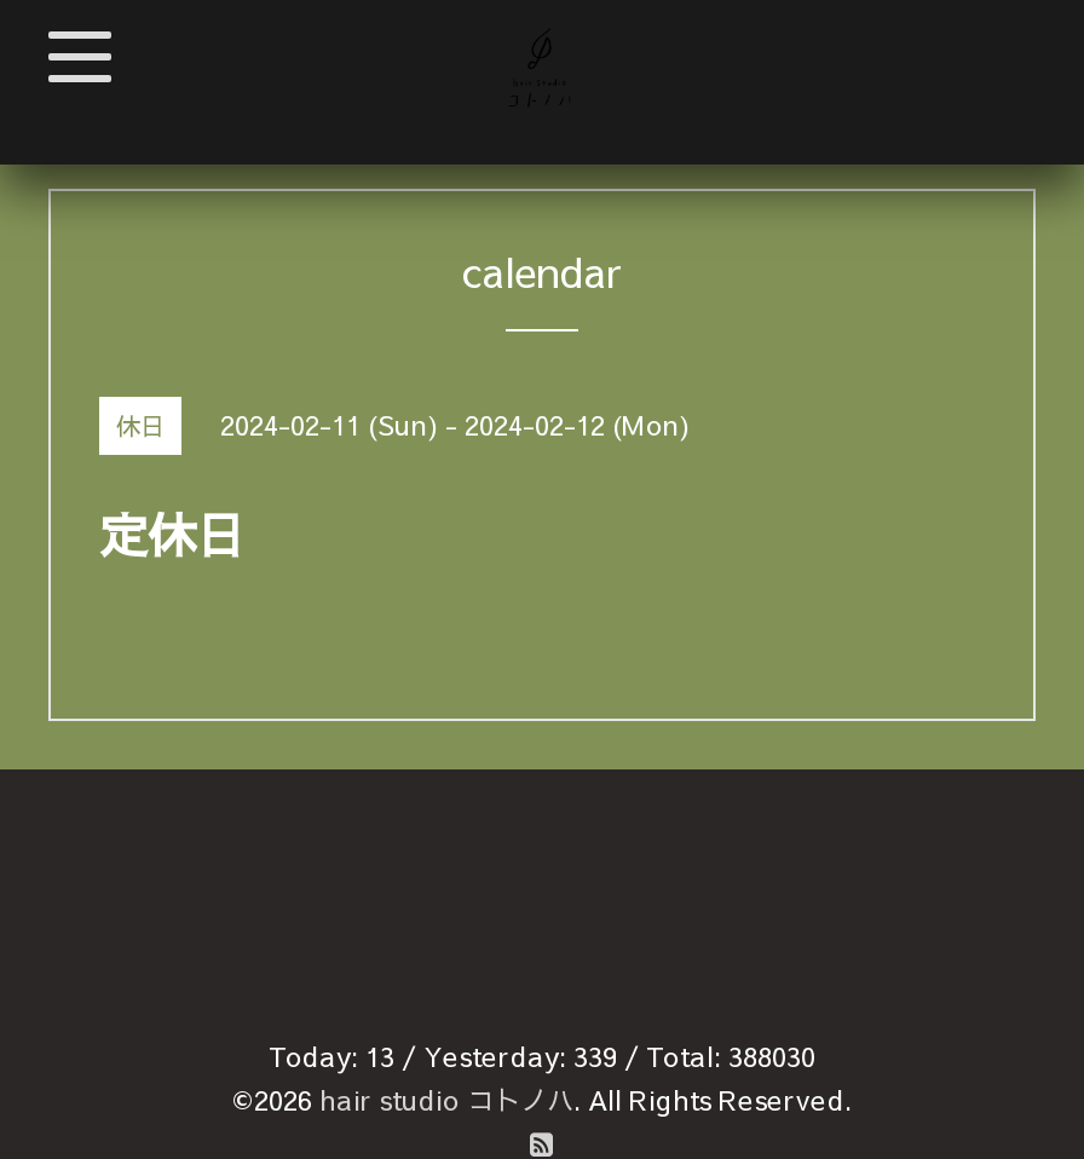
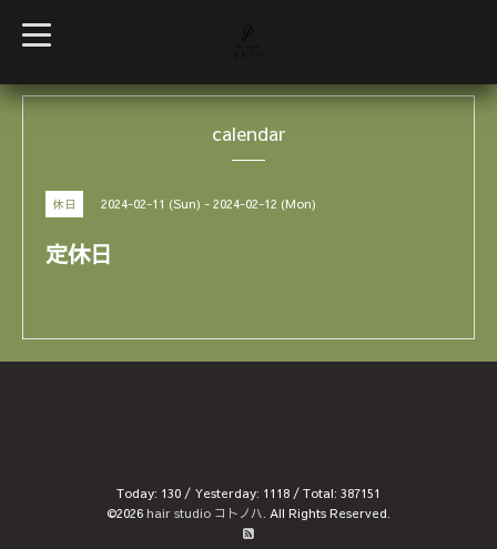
[269,1038,815,1074] Today: 13 / Yesterday: 339 / Total: 388030 -> [116,485,381,501] Today: 130 / Yesterday: 1118 / Total: 387151

